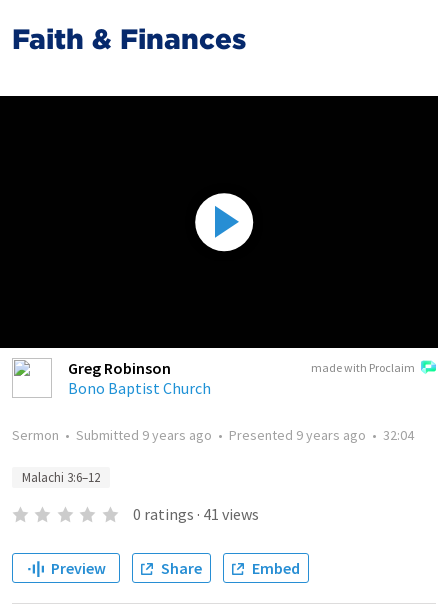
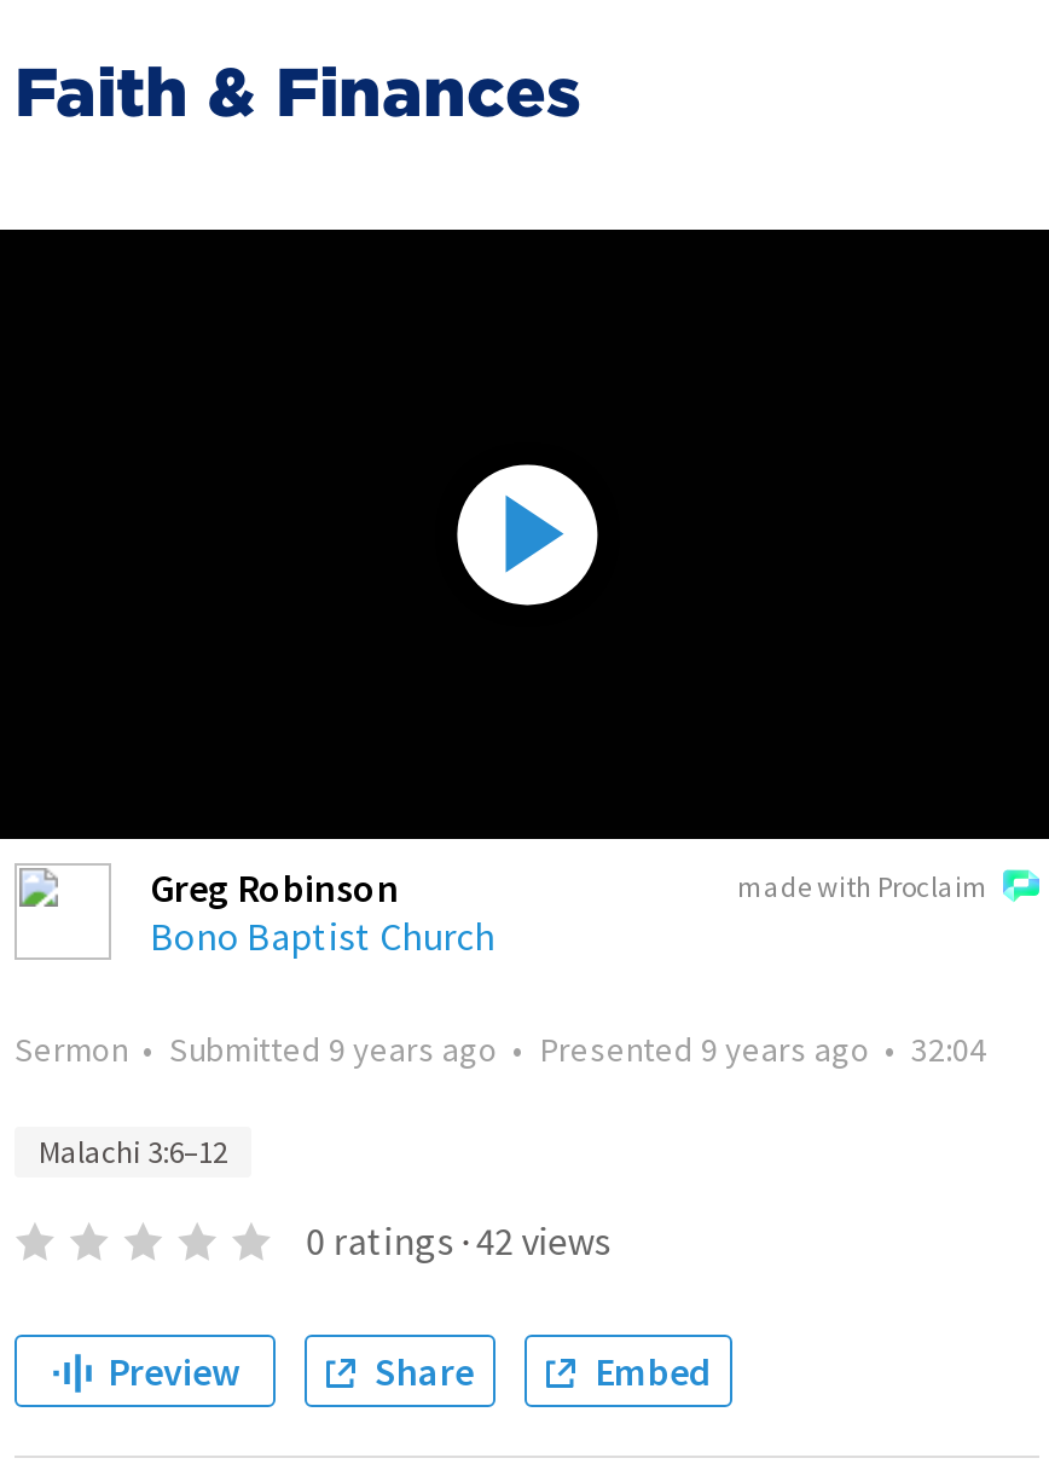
[133,504,259,524] 0 ratings · 41 views -> [306,1216,611,1265] 0 ratings · 42 views

